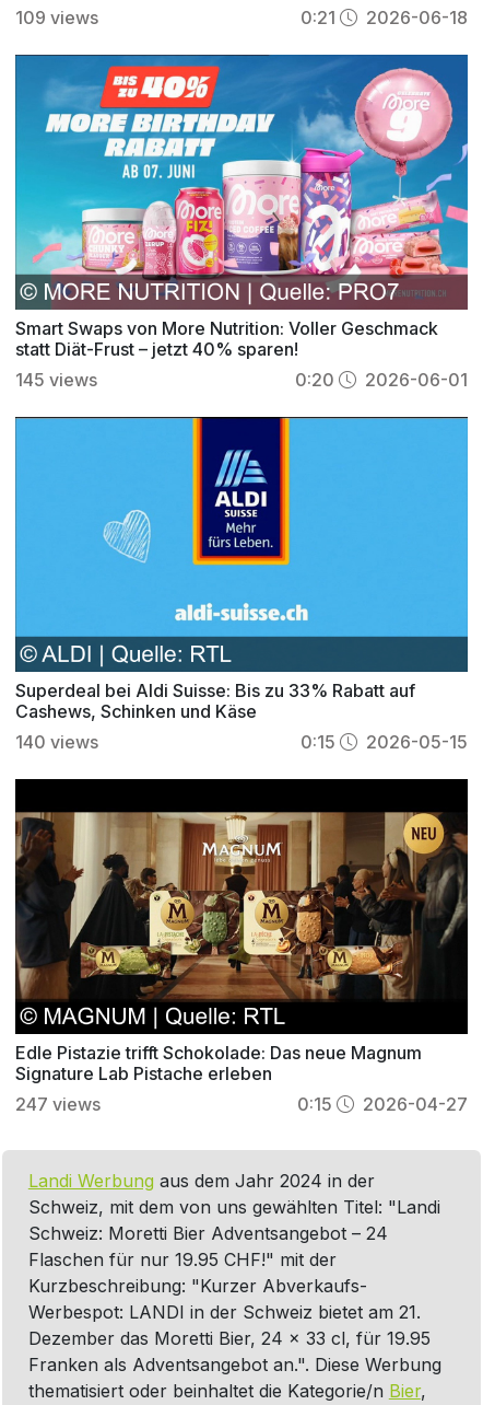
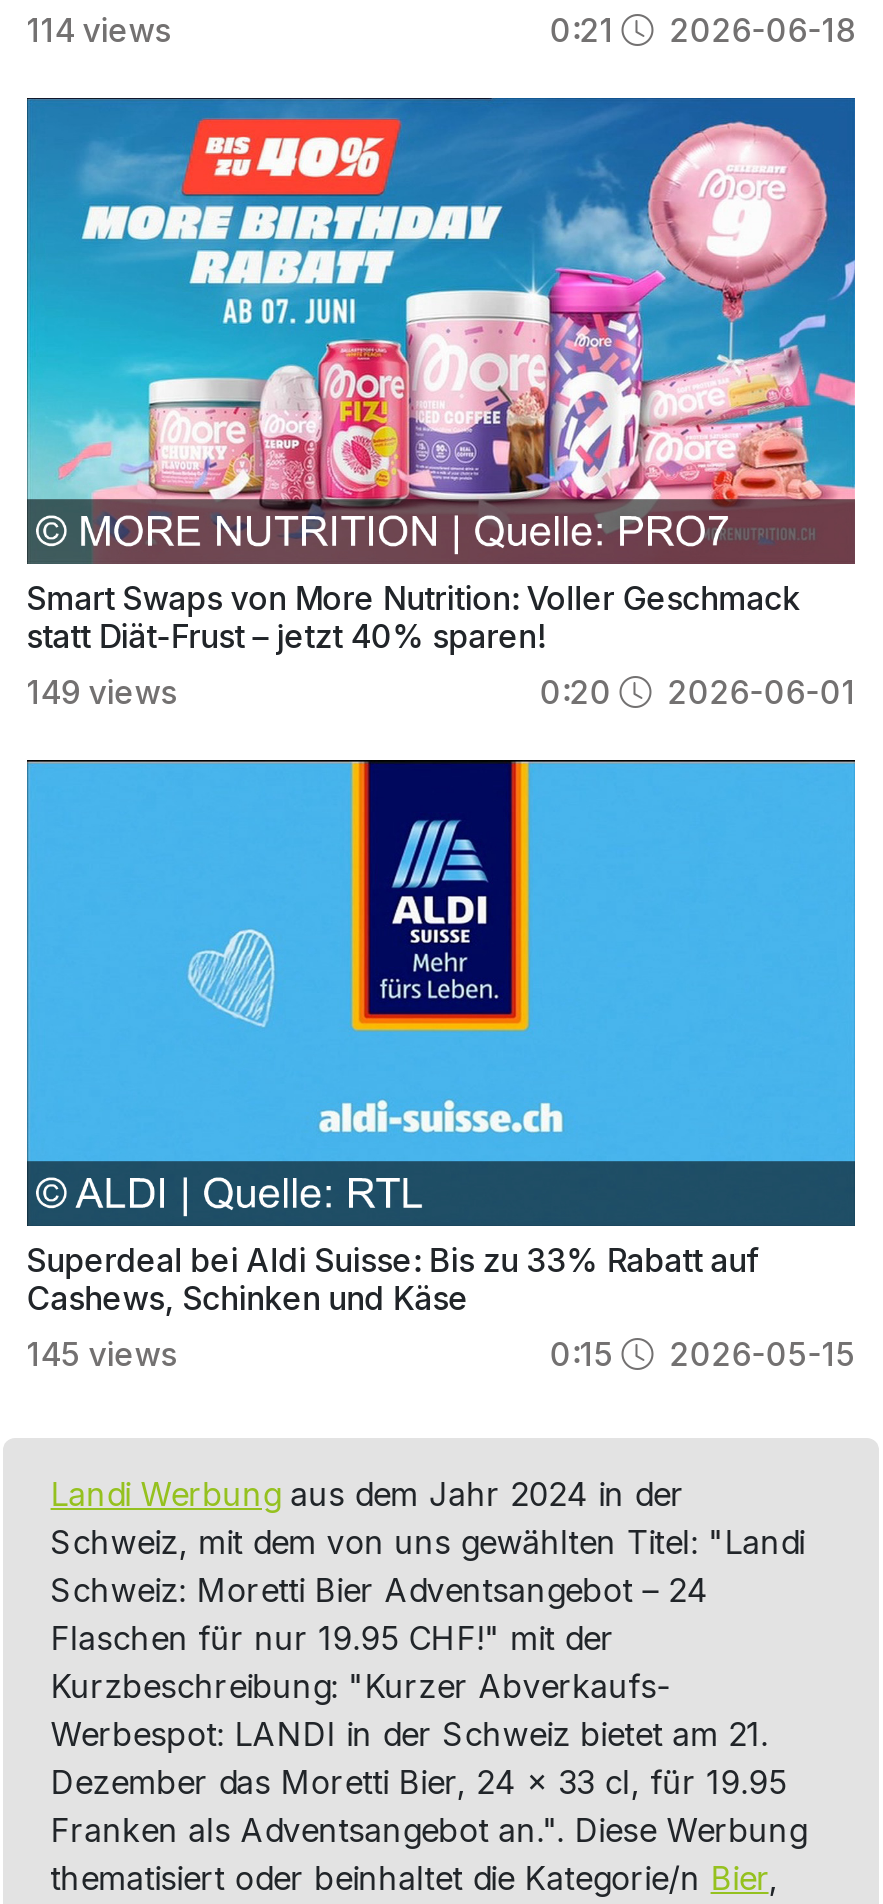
[15,6,98,28] 109 views -> [27,10,171,50] 114 views
[15,369,97,391] 145 views -> [27,672,177,712] 149 views
[15,731,98,753] 140 views -> [27,1334,177,1374] 145 views
[14,779,469,1115] [image] | Edle Pistazie trifft Schokolade: Das neue Magnum | Signature Lab Pistache erleben | 247 views | 0:15 | 2026-04-27 -> none

